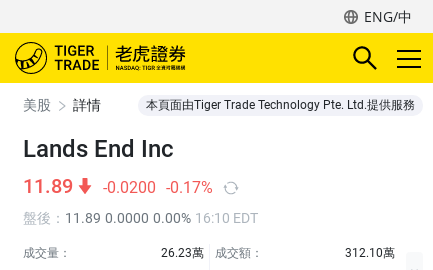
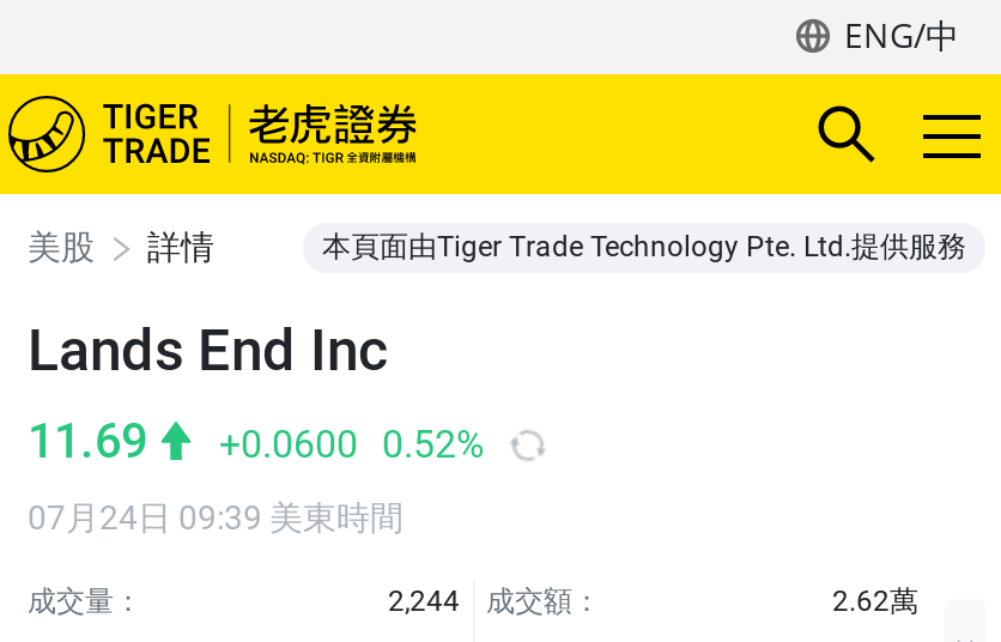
[23,174,213,198] 11.89 | -0.0200 -0.17% -> [28,411,485,469] 11.69 | +0.0600 0.52%
[23,210,258,226] 盤後：11.89 0.0000 0.00% 16:10 EDT -> [28,498,404,536] 07月24日 09:39 美東時間
[160,246,262,260] 26.23萬 成交額： -> [388,584,601,617] 2,244 成交額：
[345,246,395,260] 312.10萬 -> [832,584,918,617] 2.62萬

